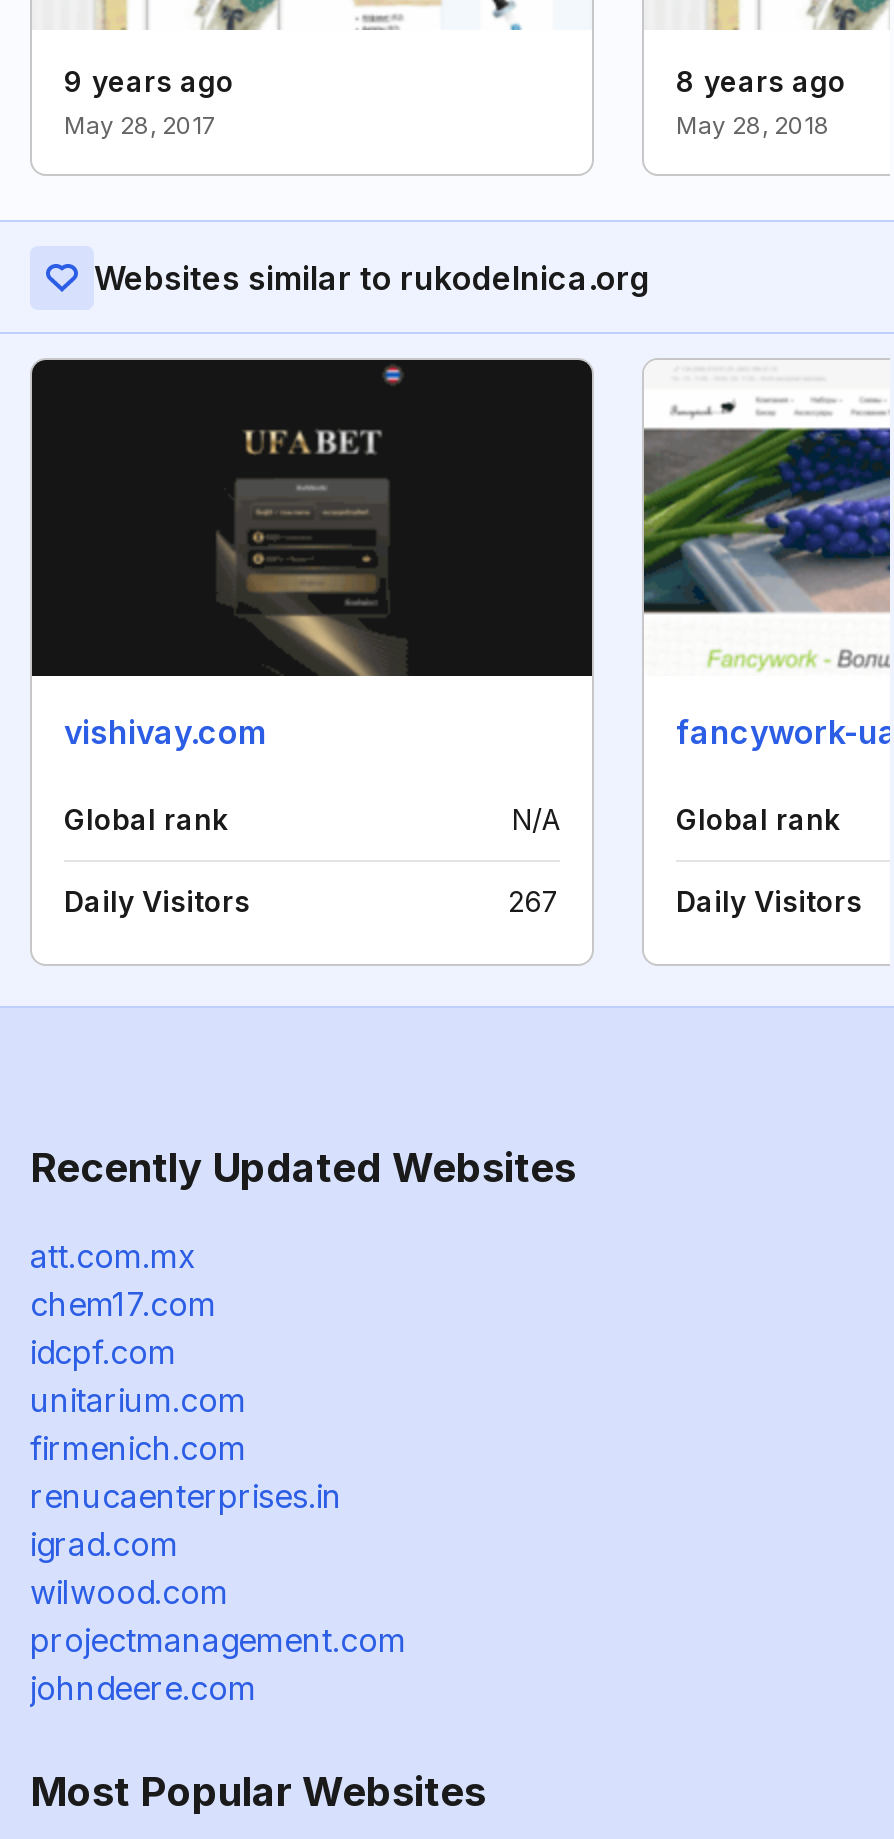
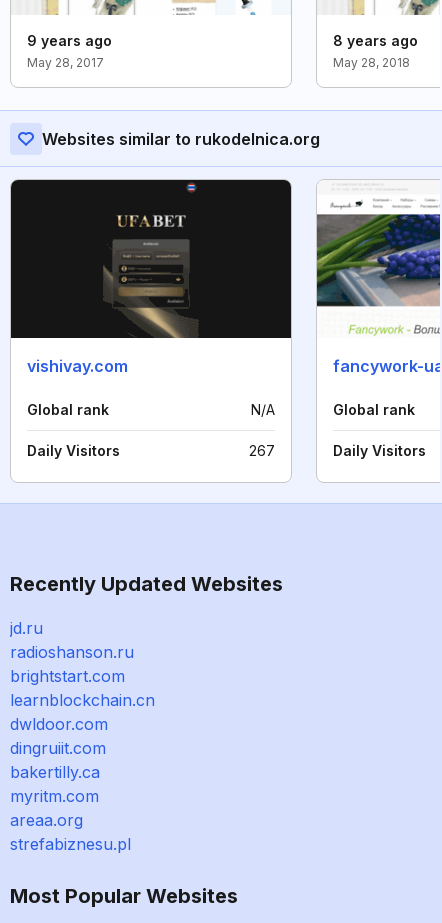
[30,1236,406,1708] att.com.mx | chem17.com | idcpf.com | unitarium.com | firmenich.com | renucaenterprises.in | igrad.com | wilwood.com | projectmanagement.com | johndeere.com -> [10,618,155,854] jd.ru | radioshanson.ru | brightstart.com | learnblockchain.cn | dwldoor.com | dingruiit.com | bakertilly.ca | myritm.com | areaa.org | strefabiznesu.pl

